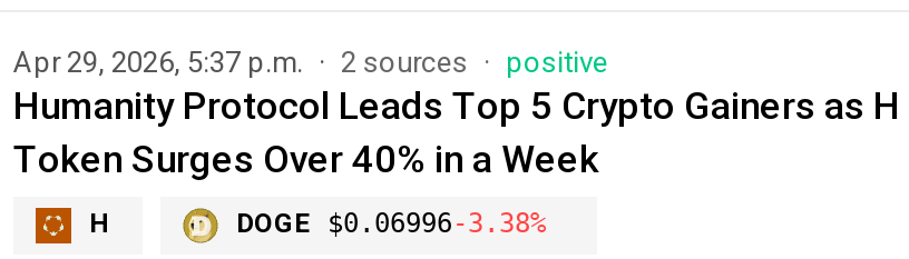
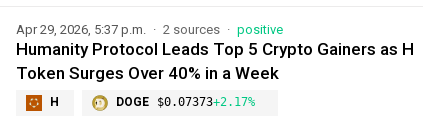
[236,207,546,238] DOGE $0.06996 -3.38% -> [116,95,255,109] DOGE $0.07373 +2.17%

